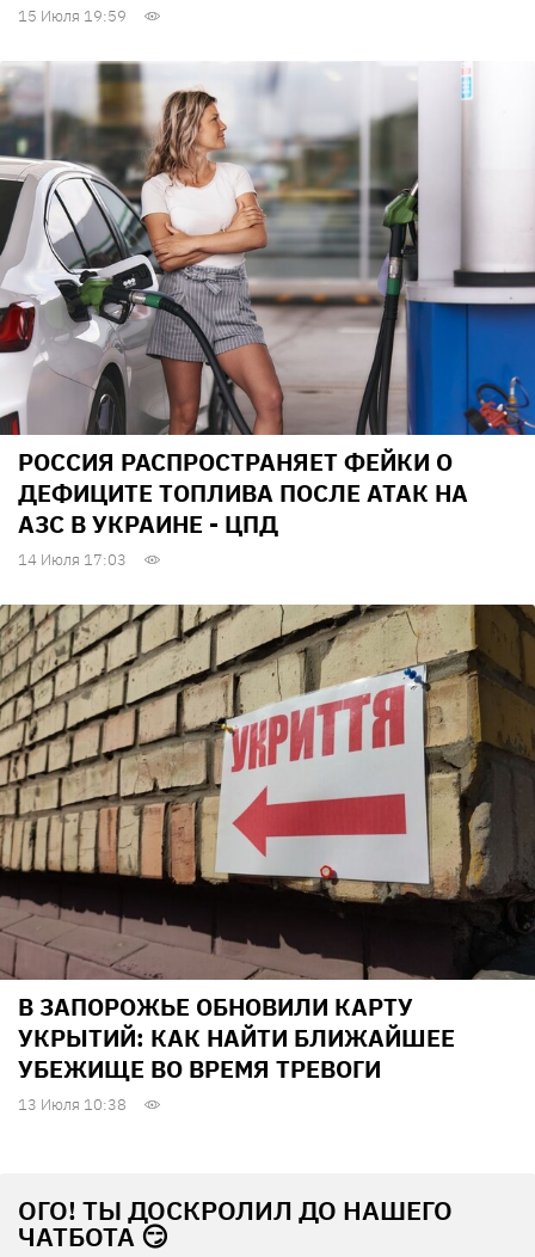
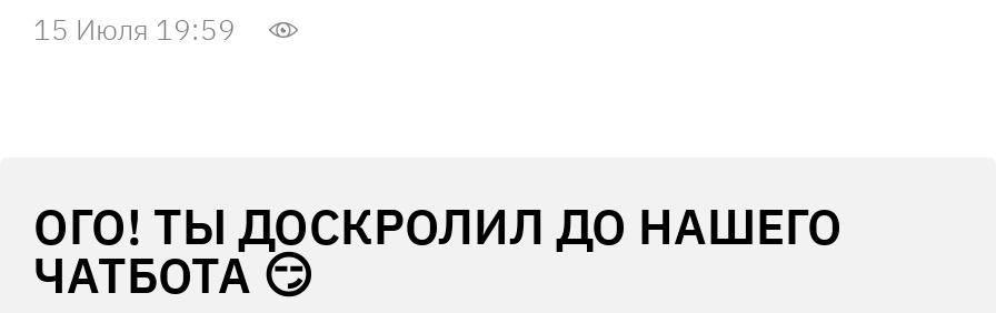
[4,60,531,570] [image] | РОССИЯ РАСПРОСТРАНЯЕТ ФЕЙКИ О | ДЕФИЦИТЕ ТОПЛИВА ПОСЛЕ АТАК НА | АЗС В УКРАИНЕ - ЦПД | 14 Июля 17:03 -> none
[4,603,531,1115] [image] | В ЗАПОРОЖЬЕ ОБНОВИЛИ КАРТУ | УКРЫТИЙ: КАК НАЙТИ БЛИЖАЙШЕЕ | УБЕЖИЩЕ ВО ВРЕМЯ ТРЕВОГИ | 13 Июля 10:38 -> none

